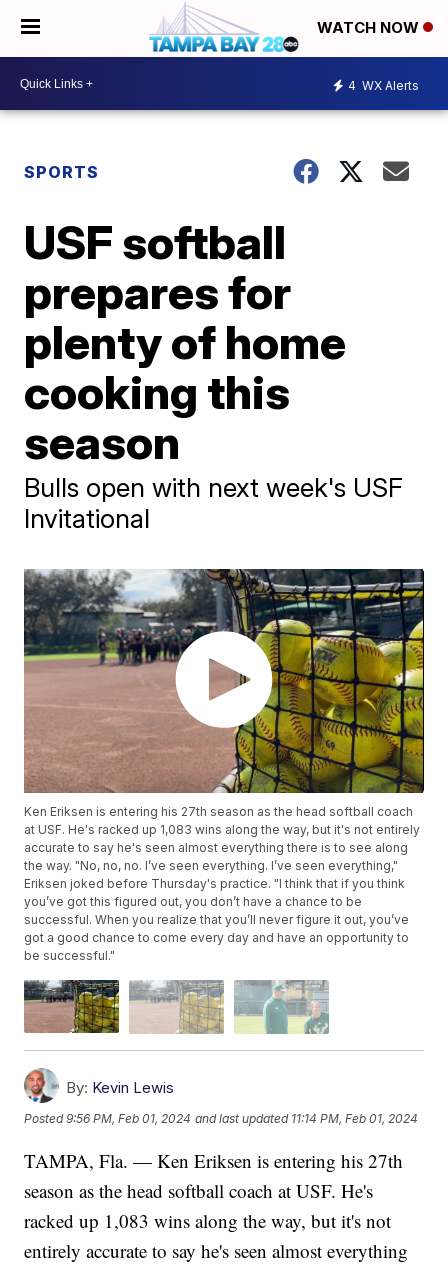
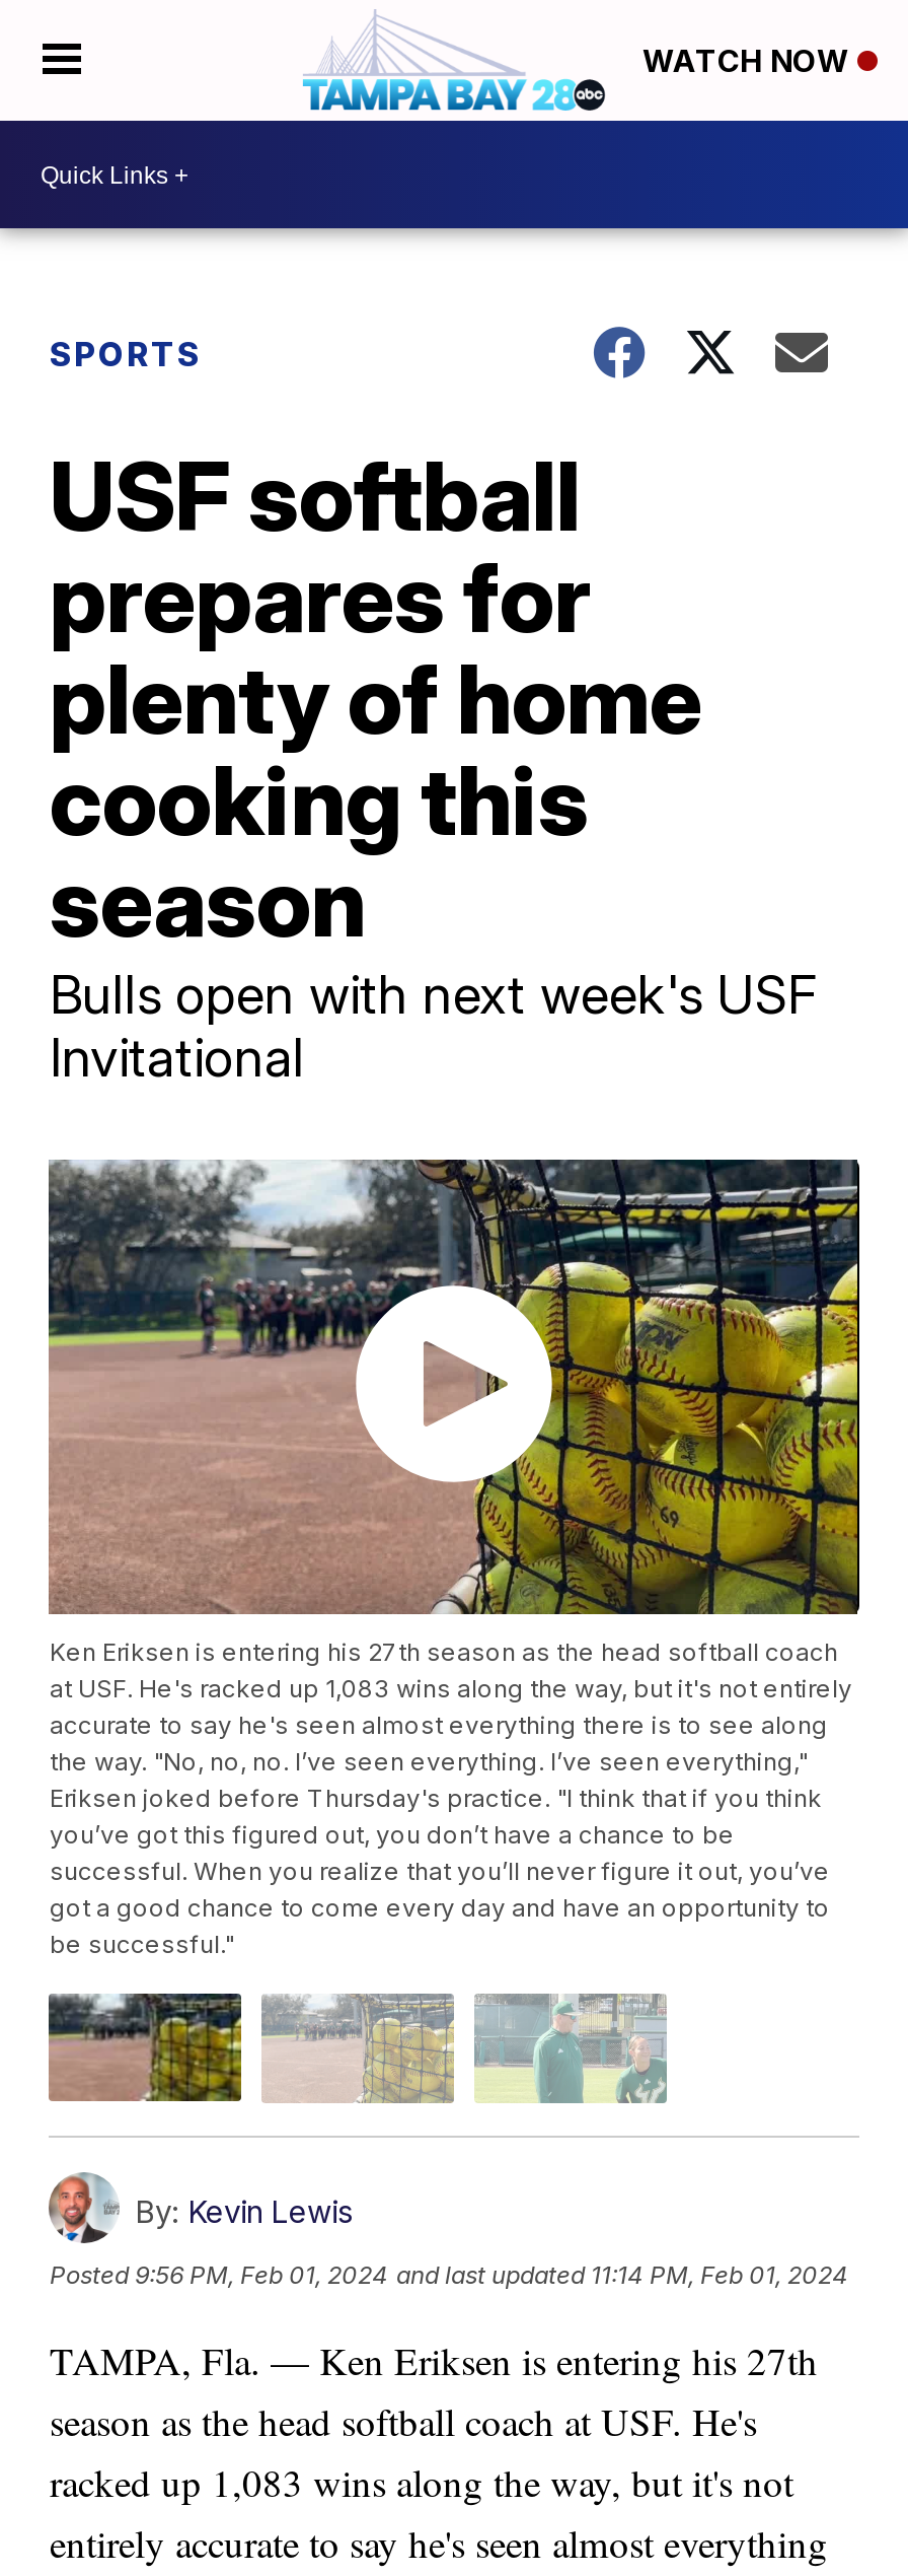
[348,77,419,92] 4 WX Alerts -> none

